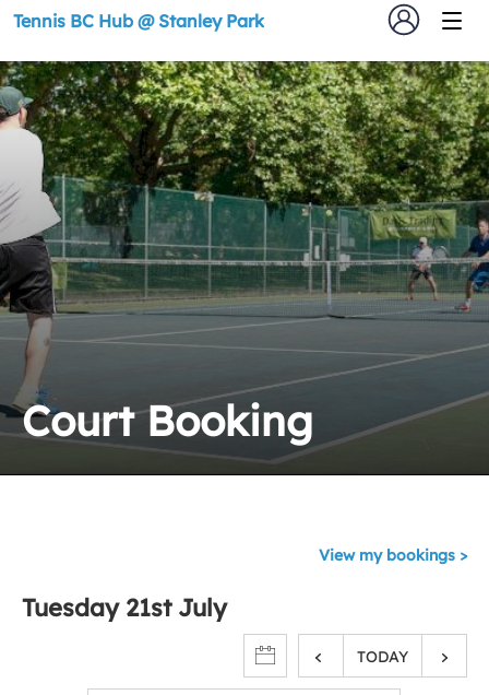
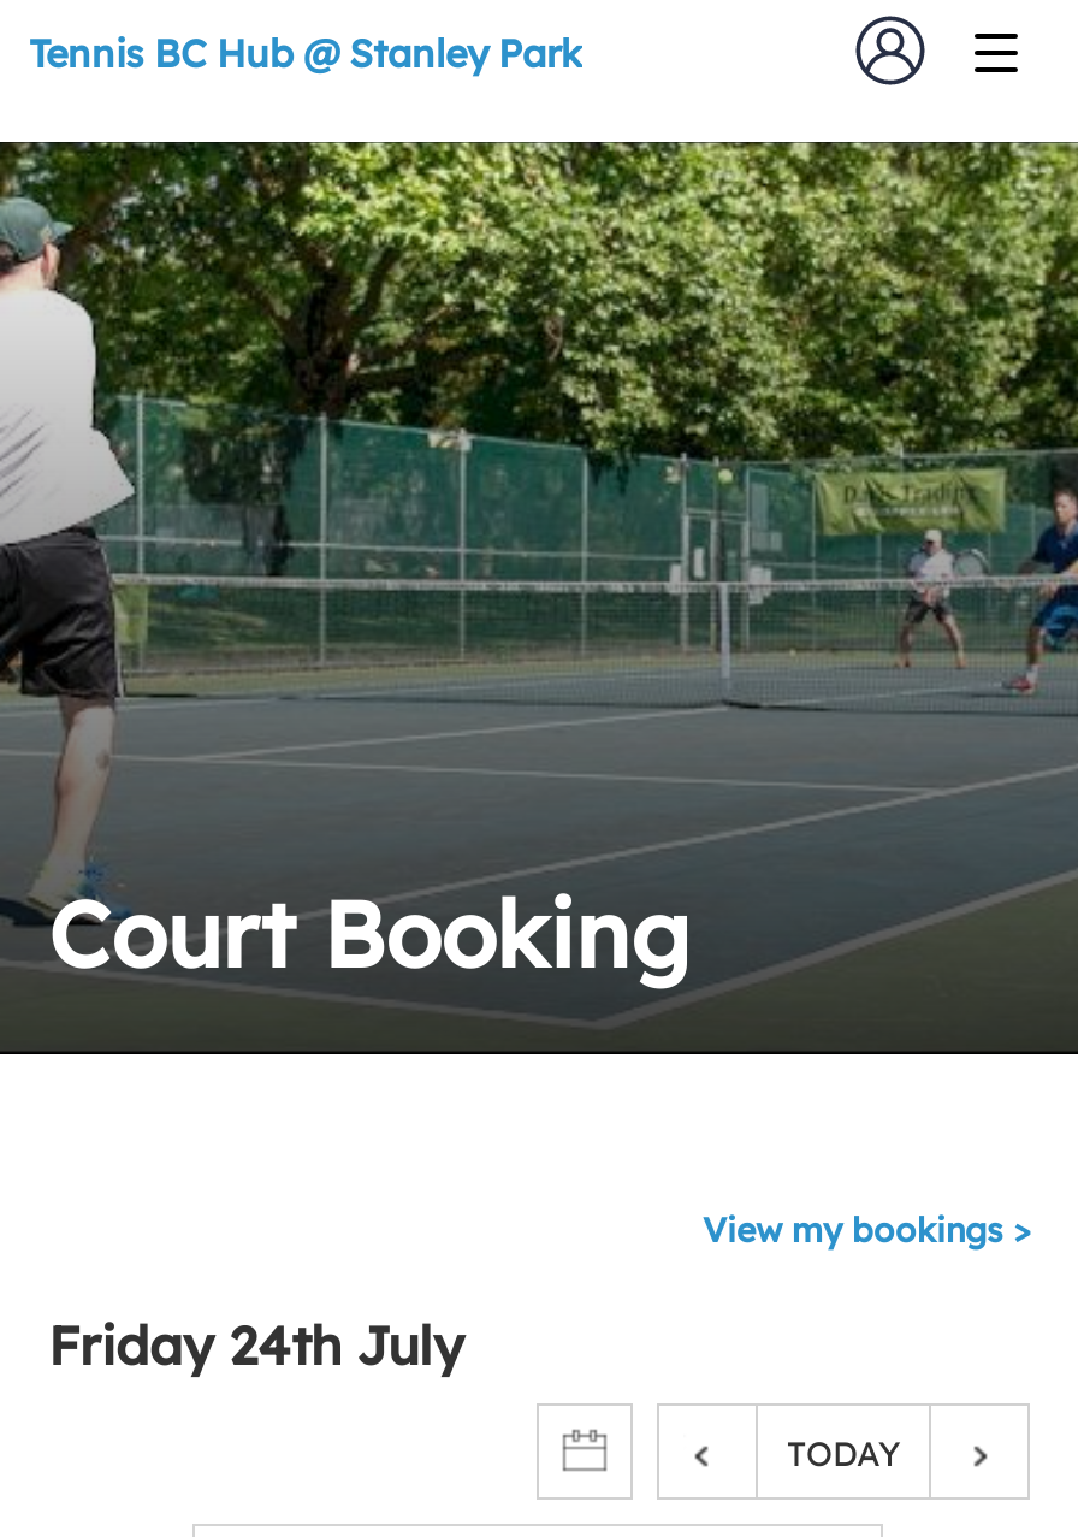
[22,592,227,623] Tuesday 21st July -> [48,1312,464,1379] Friday 24th July

